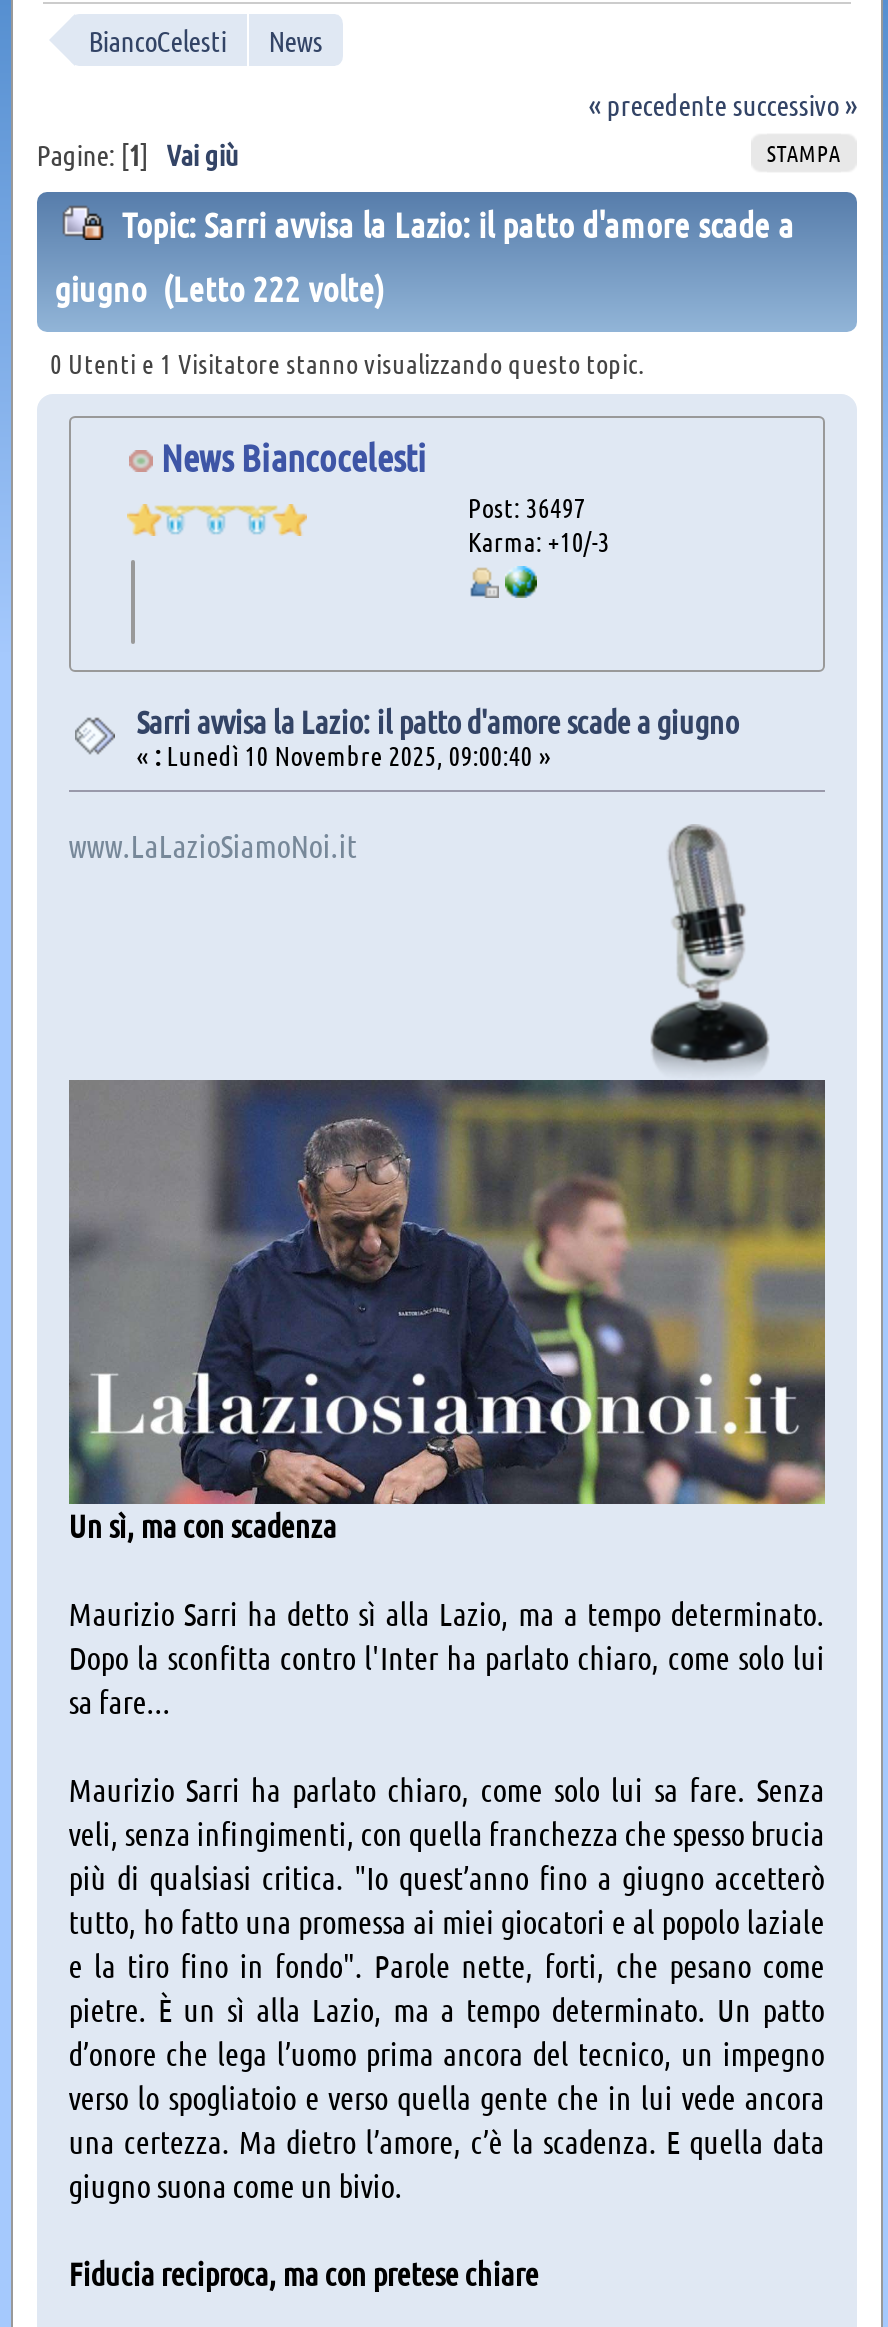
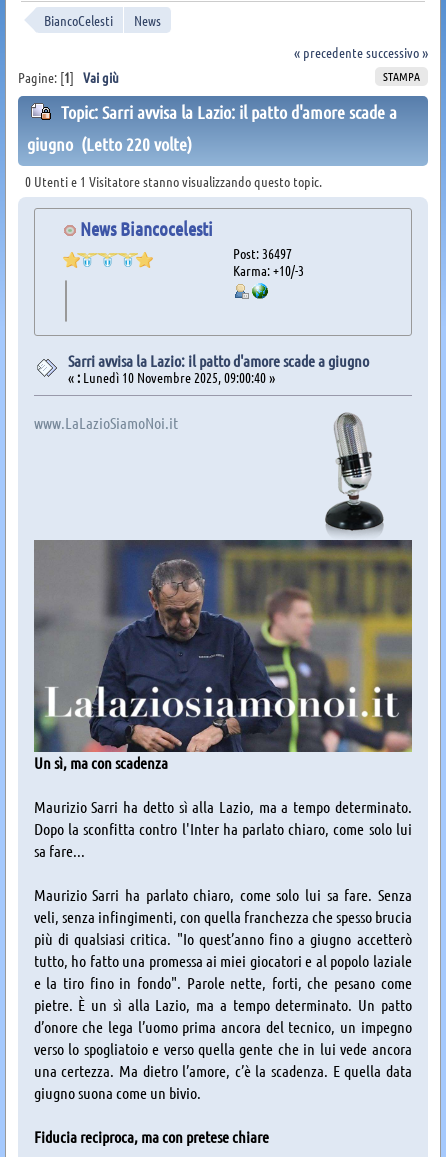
[54,266,384,310] giugno (Letto 222 volte) -> [27,133,192,155] giugno (Letto 220 volte)

